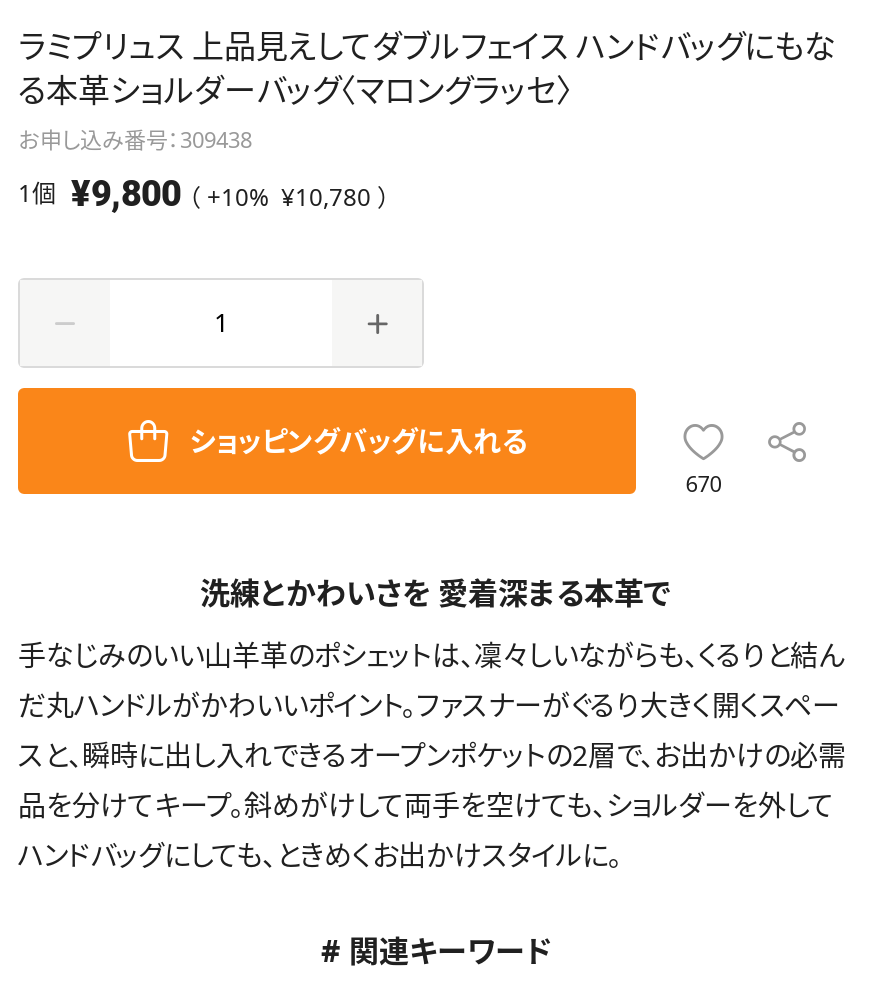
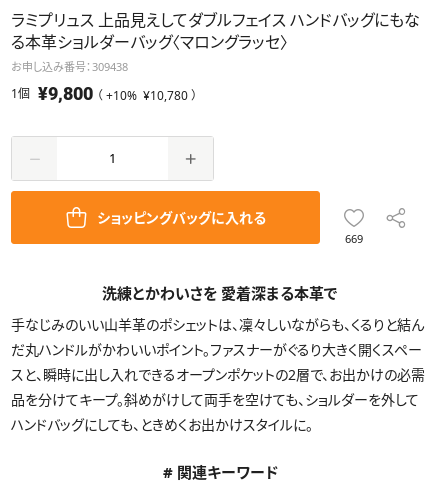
[685,468,721,498] 670 -> [345,231,363,246] 669

